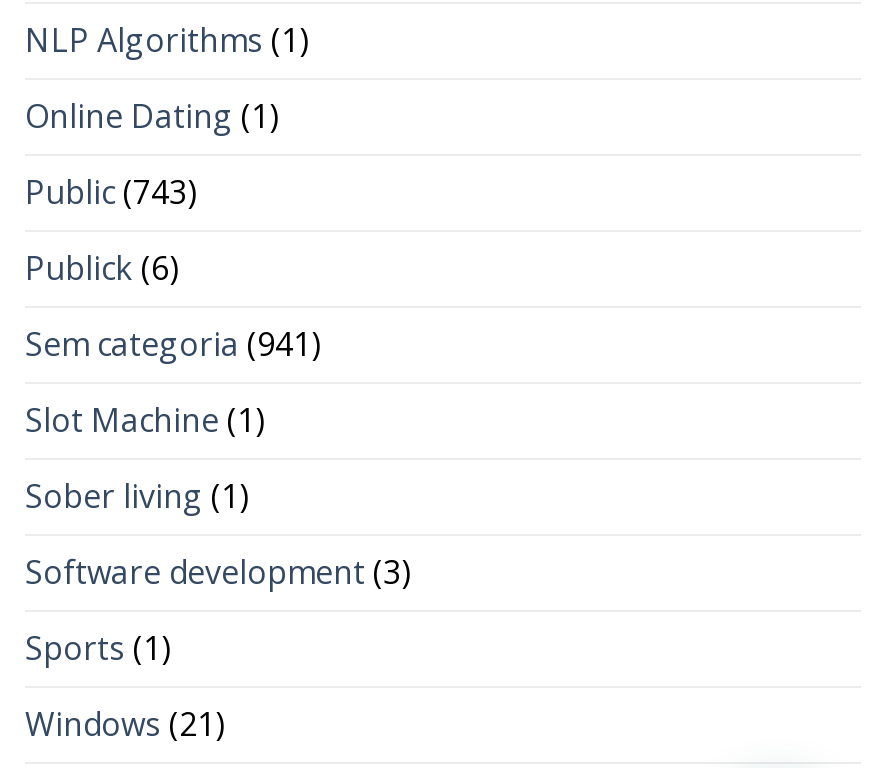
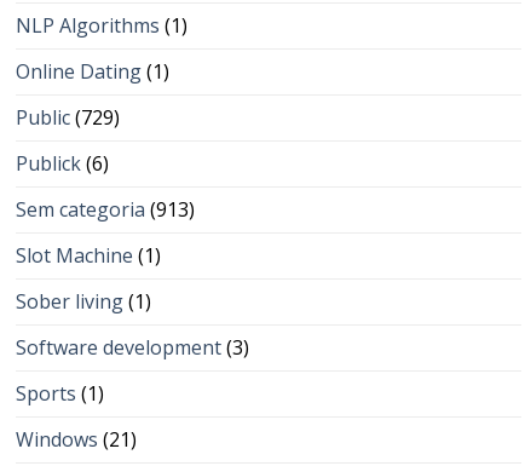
[25,169,197,213] Public (743) -> [16,104,120,130] Public (729)
[25,321,321,365] Sem categoria (941) -> [16,196,195,222] Sem categoria (913)

